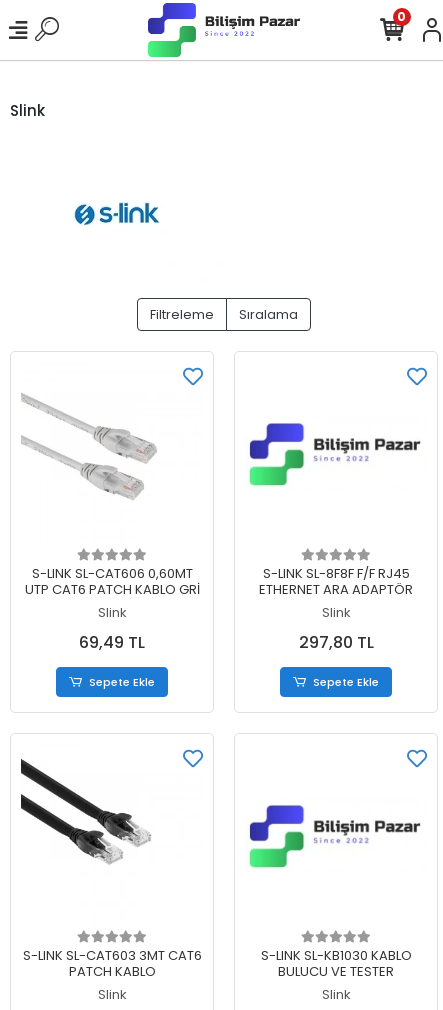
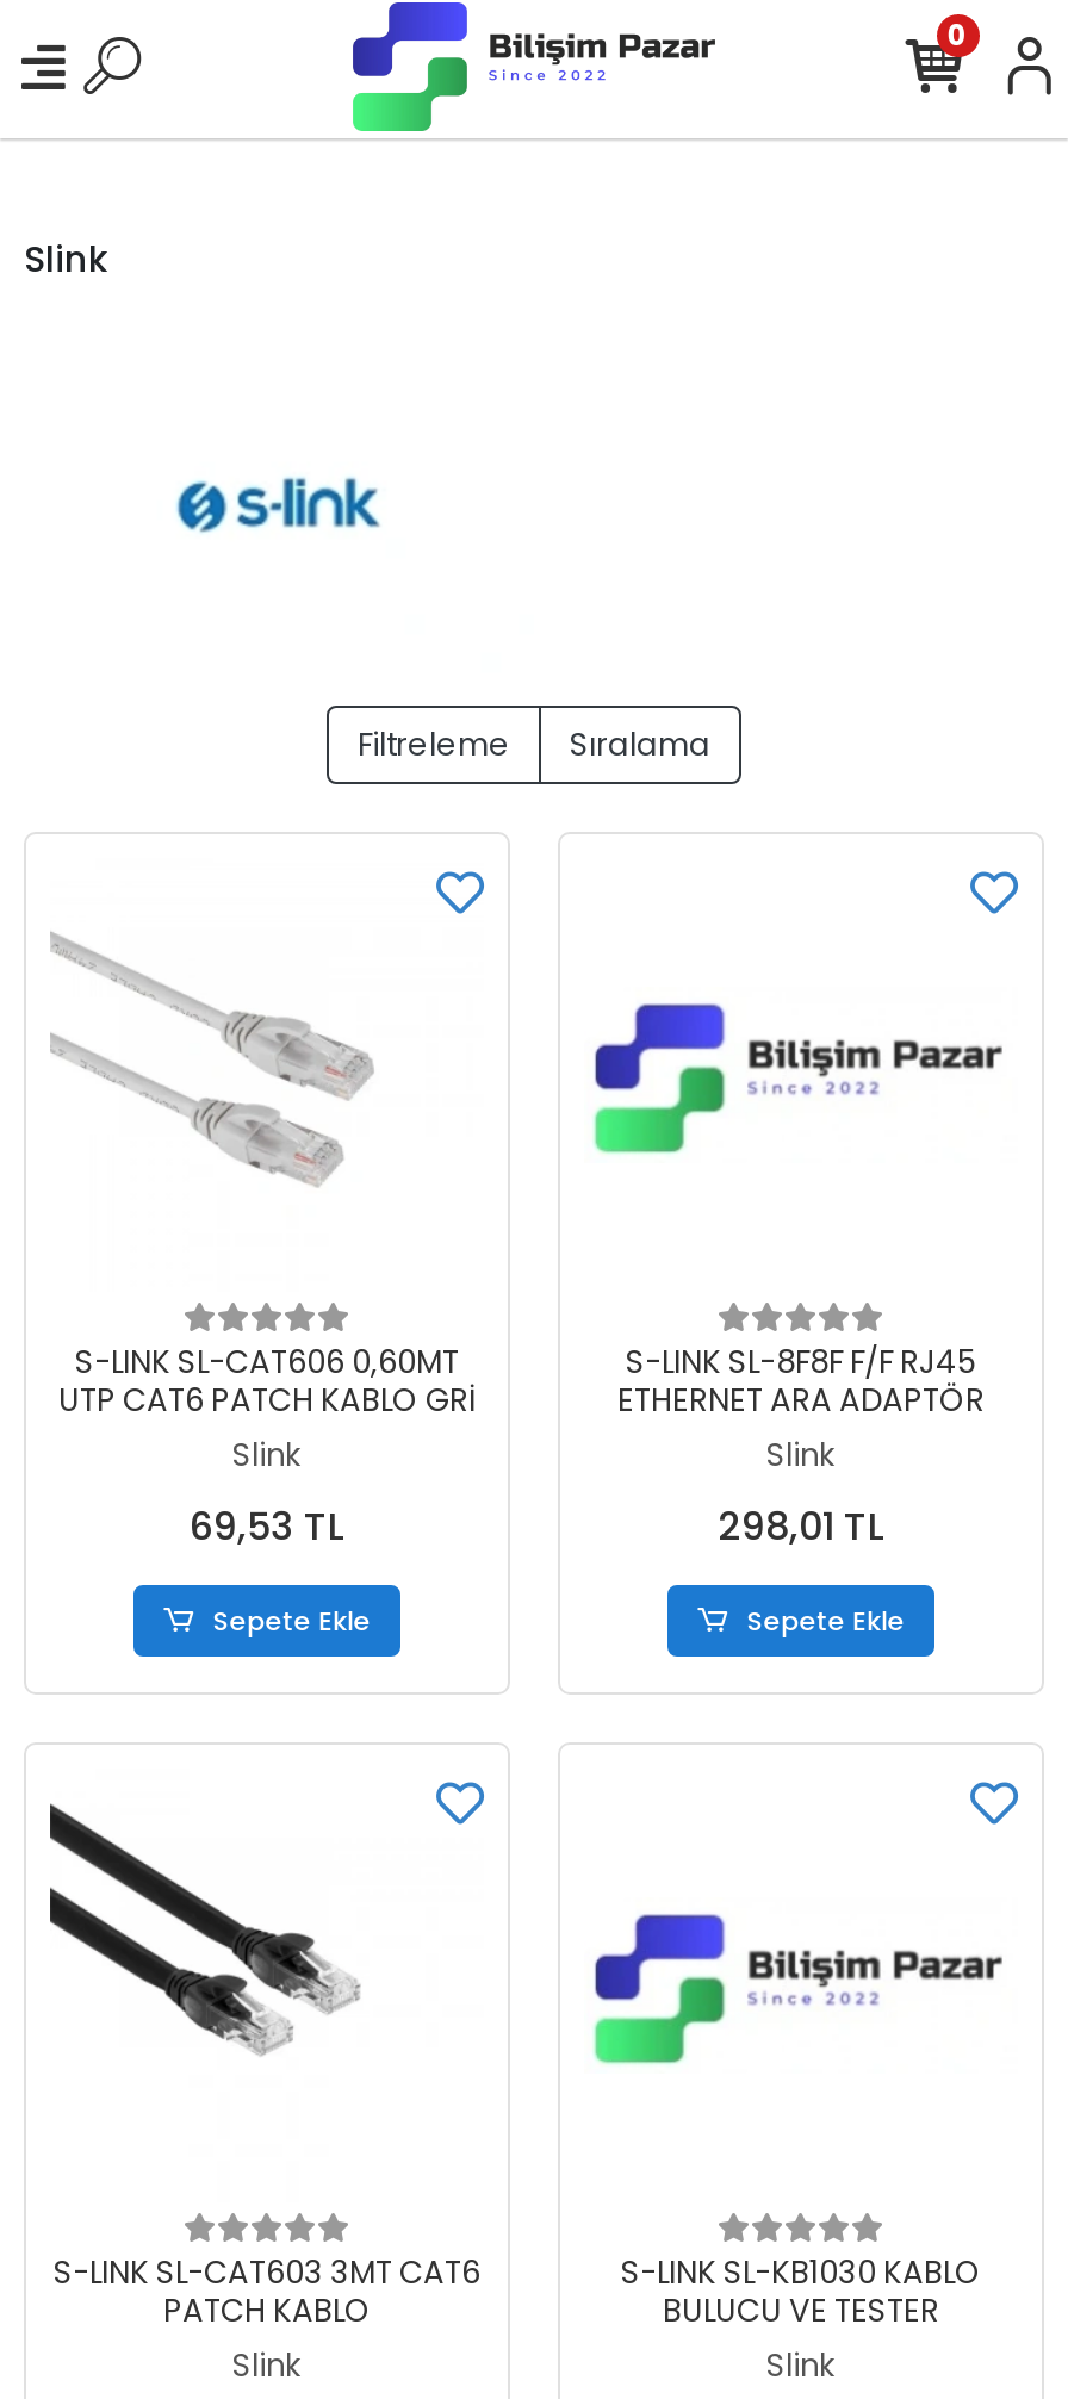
[79,630,145,653] 69,49 TL -> [190,1498,344,1553] 69,53 TL
[298,630,373,653] 297,80 TL -> [718,1498,884,1553] 298,01 TL

